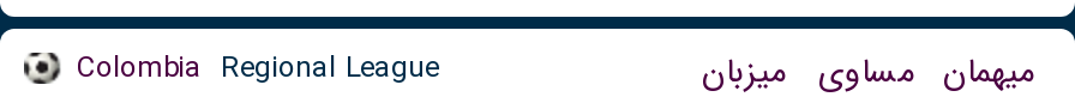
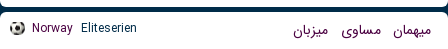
[77,46,439,91] Colombia Regional League -> [32,19,137,38] Norway Eliteserien

